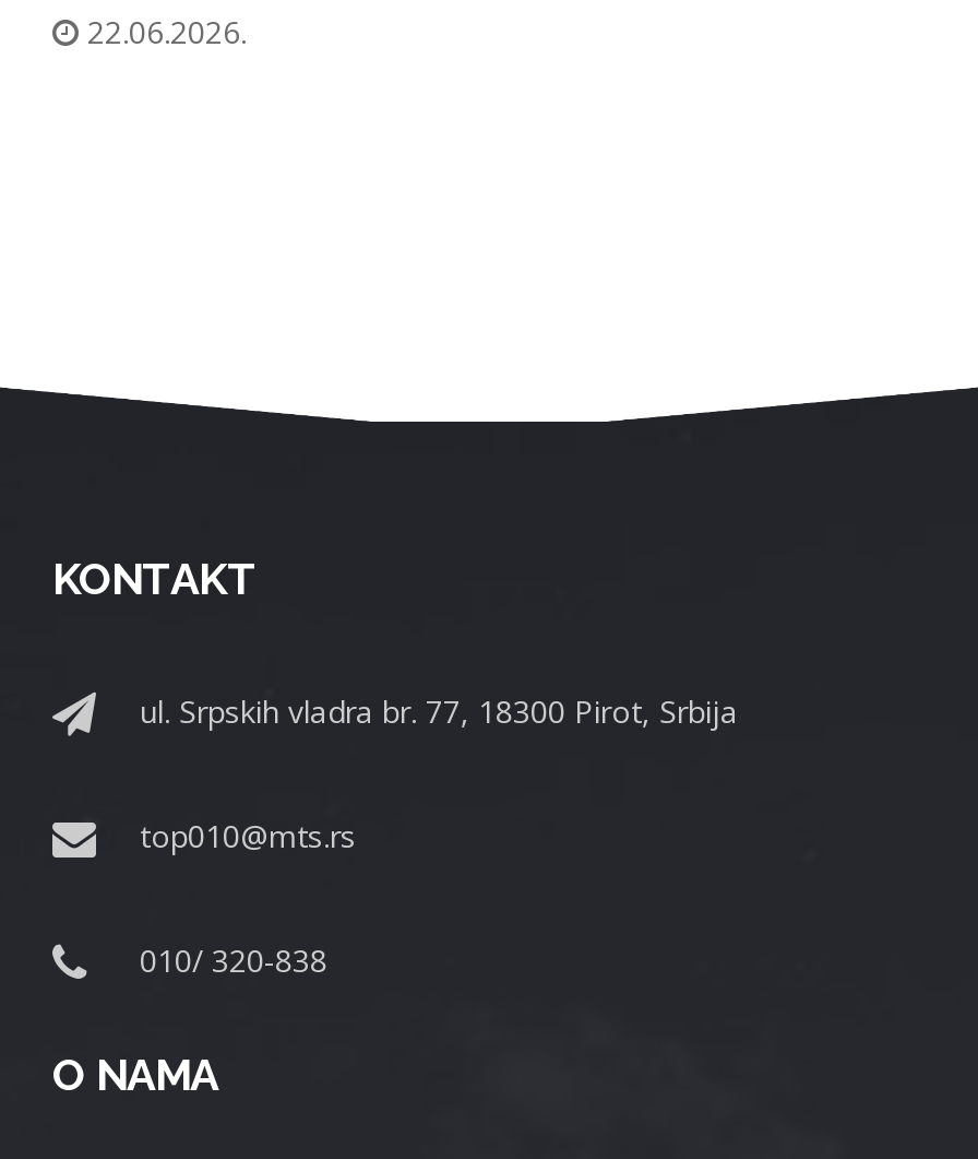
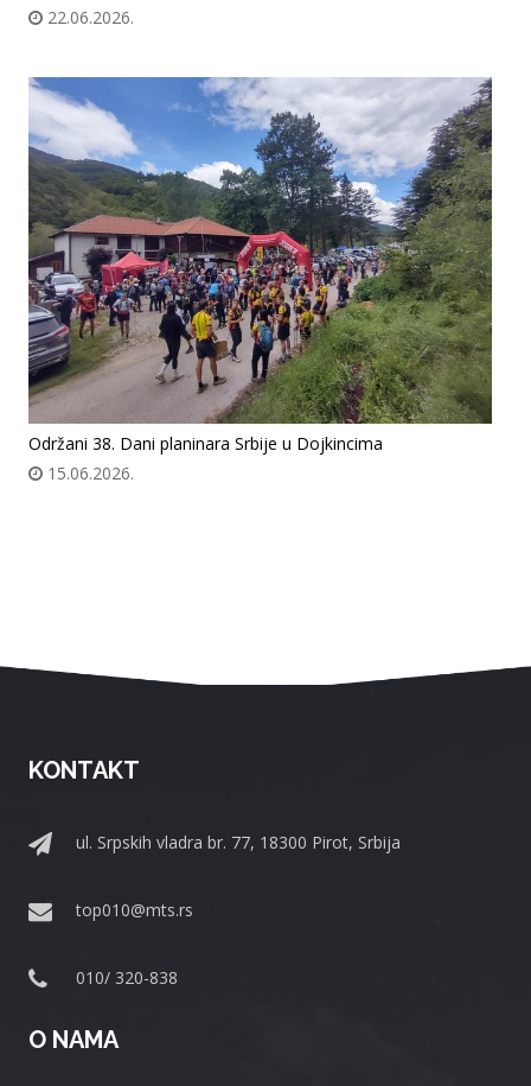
none -> [27,76,493,485] [image] | Održani 38. Dani planinara Srbije u Dojkincima | 15.06.2026.

